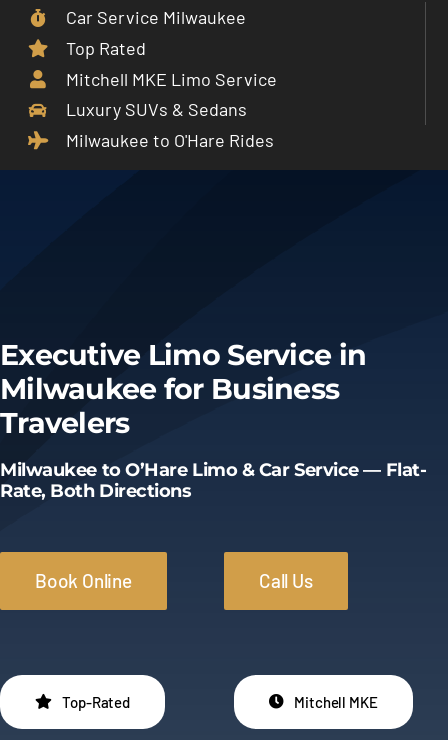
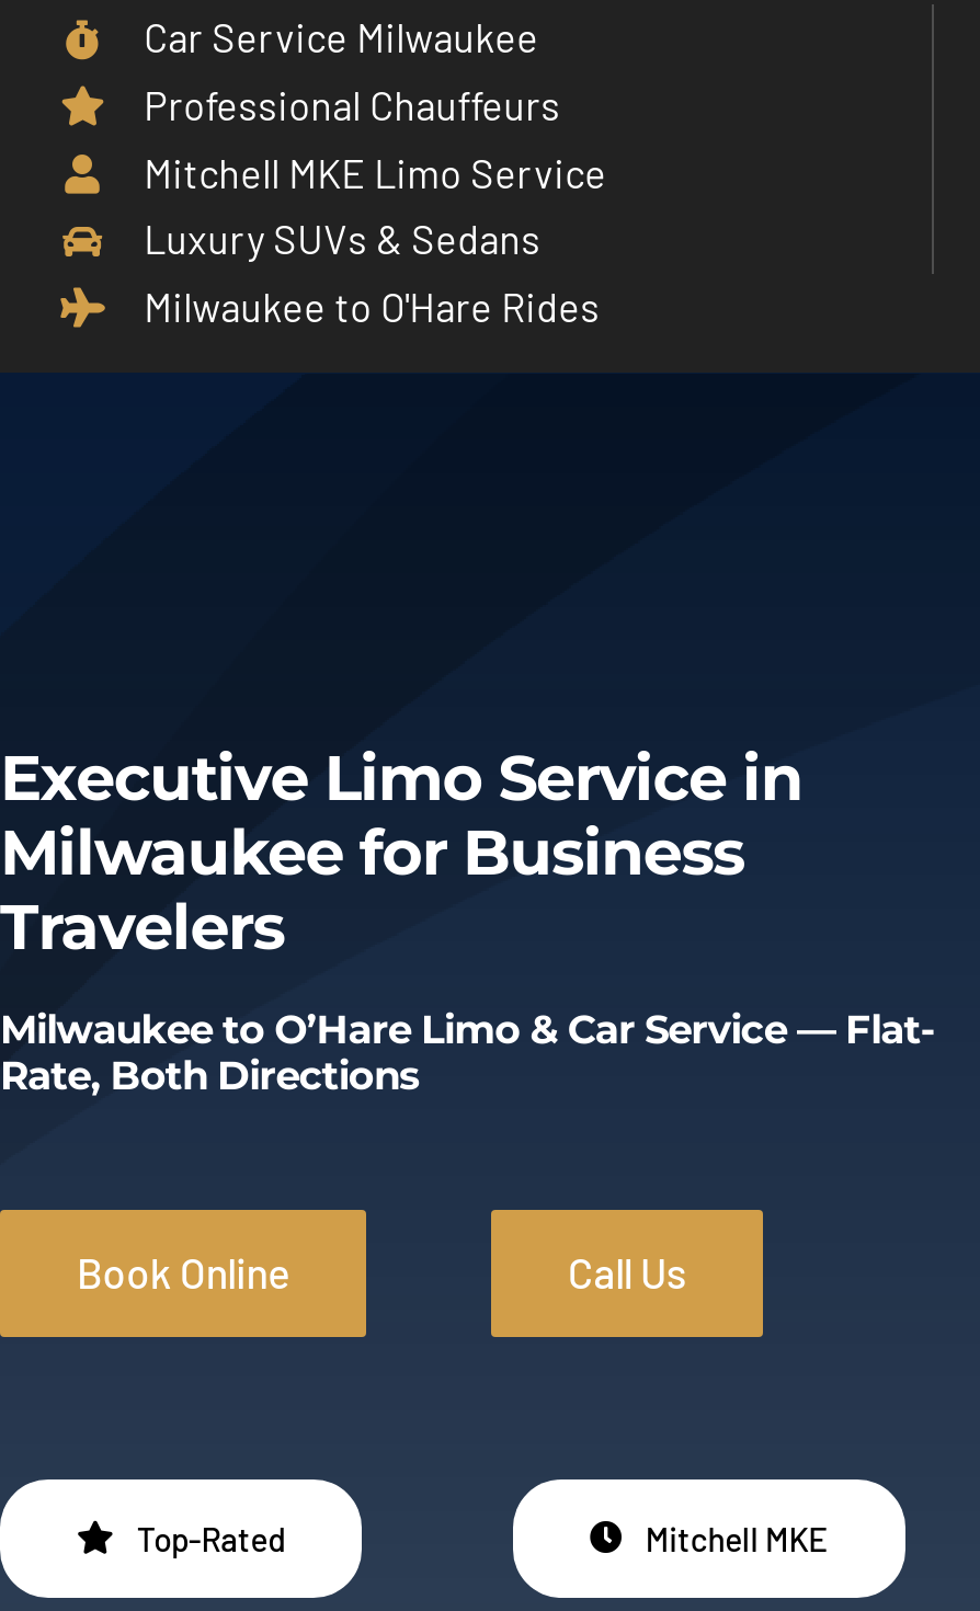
[66,37,150,59] Top Rated -> [144,81,569,129] Professional Chauffeurs

